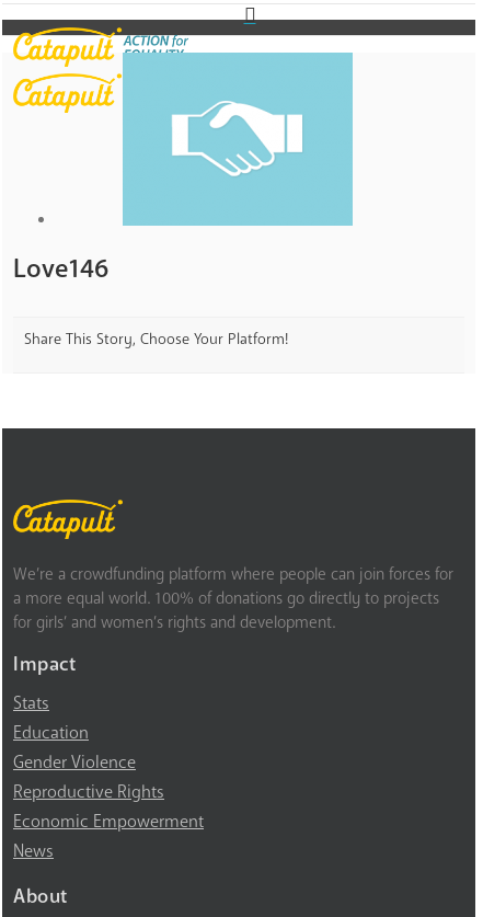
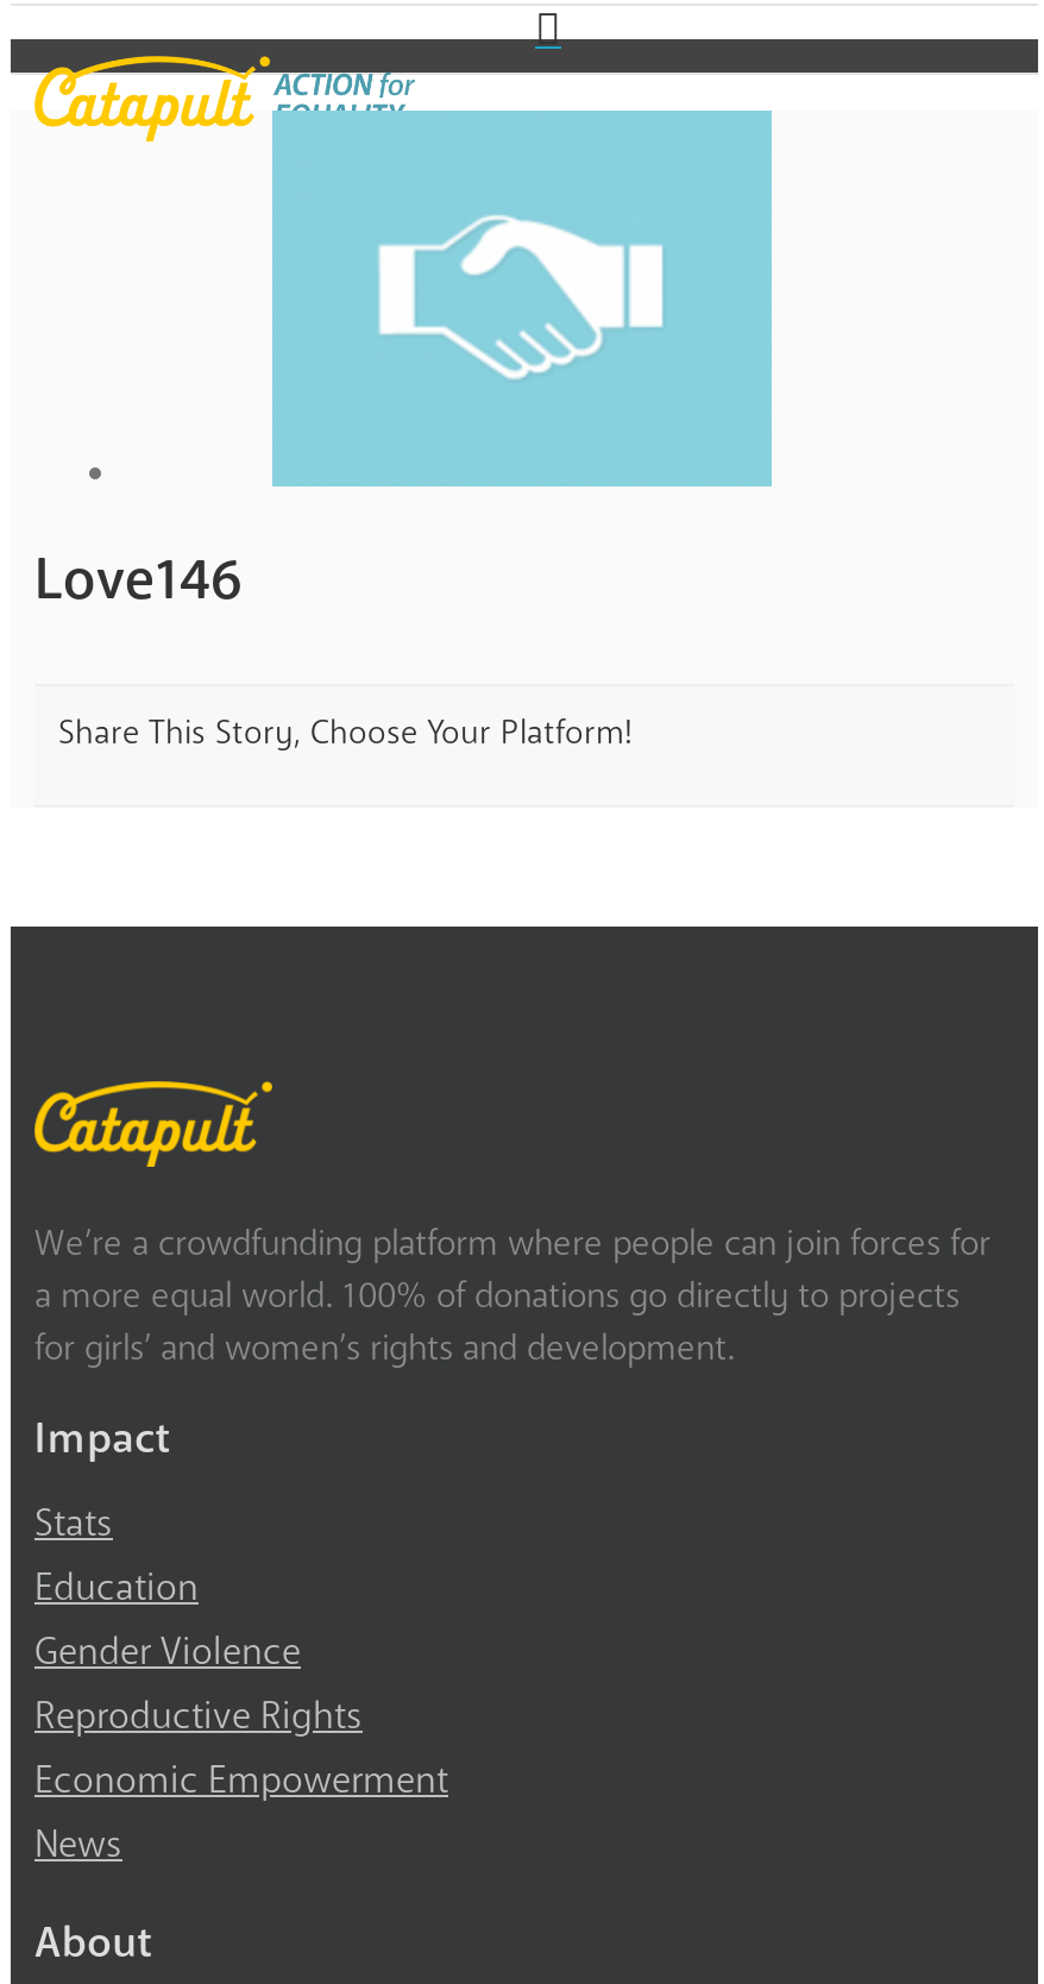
[12,72,123,114] [image] -> none

